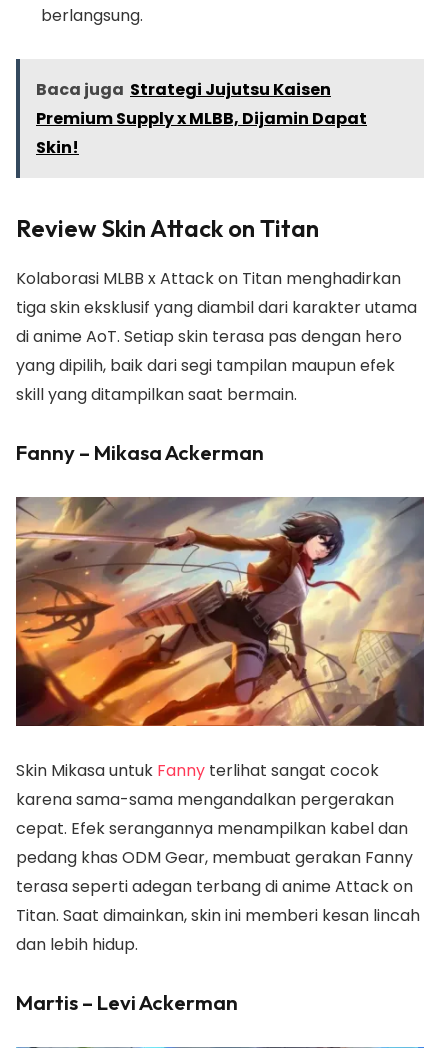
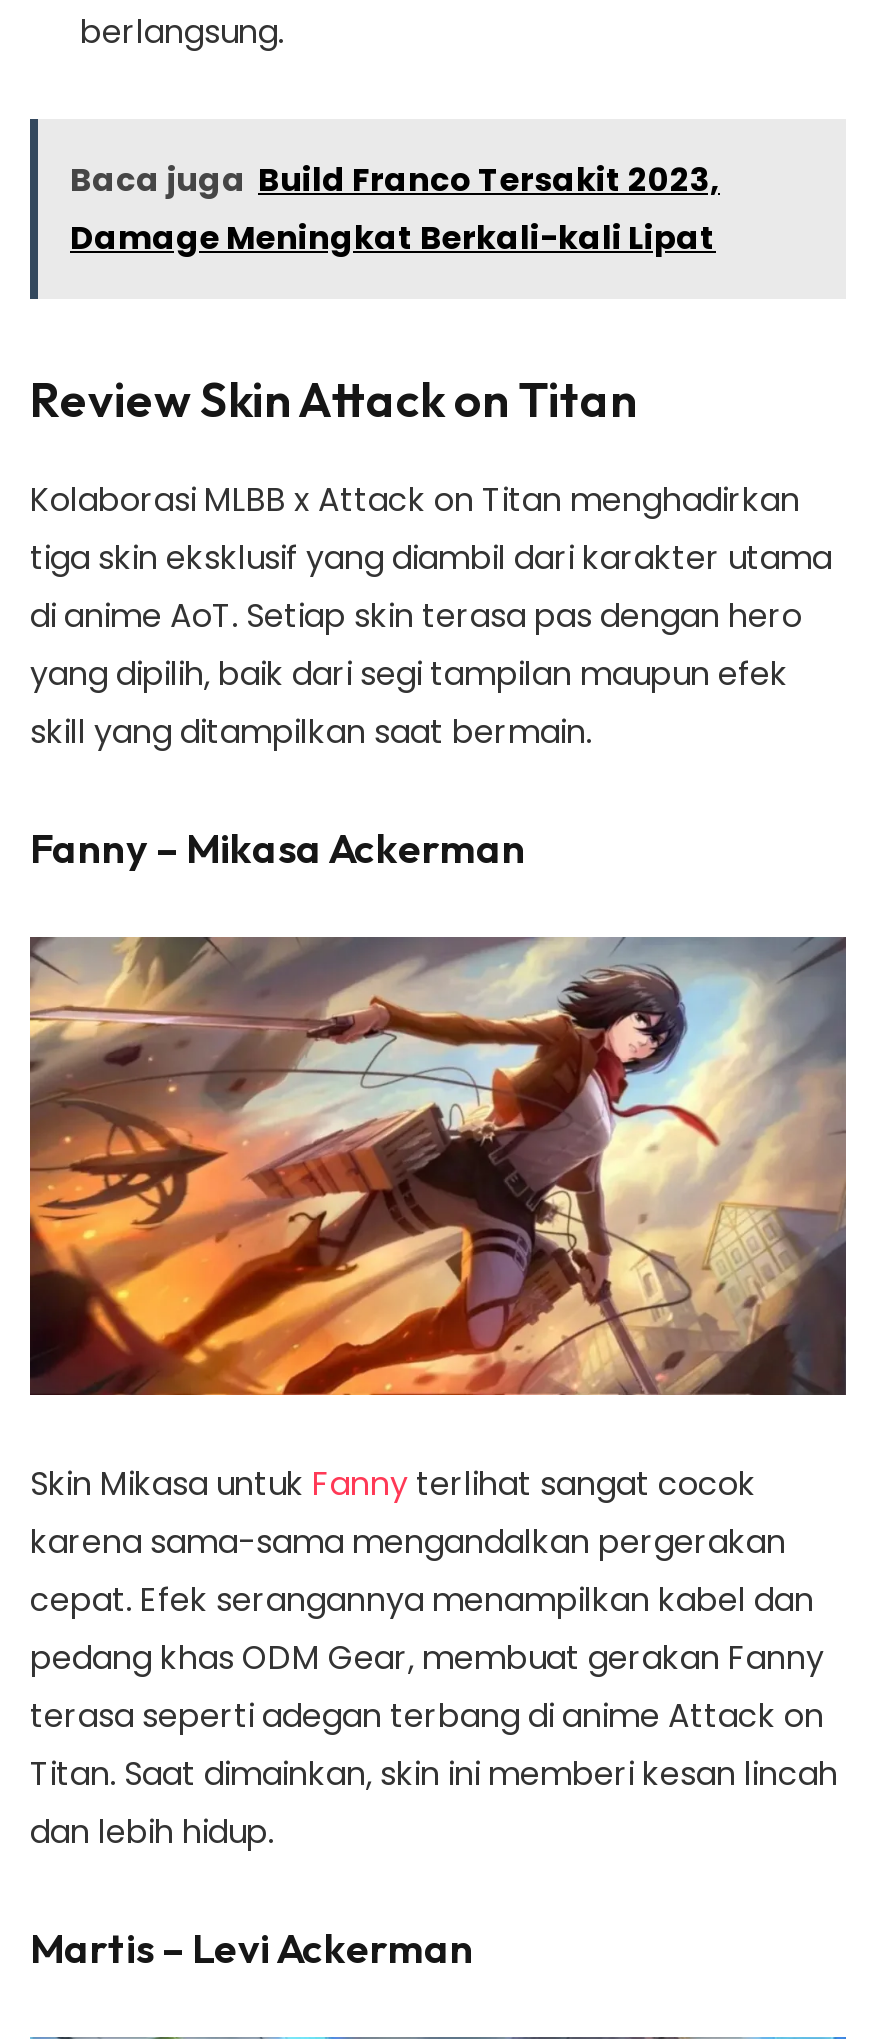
[36,78,367,159] Baca juga Strategi Jujutsu Kaisen | Premium Supply x MLBB, Dijamin Dapat | Skin! -> [70,156,720,260] Baca juga Build Franco Tersakit 2023, | Damage Meningkat Berkali-kali Lipat

